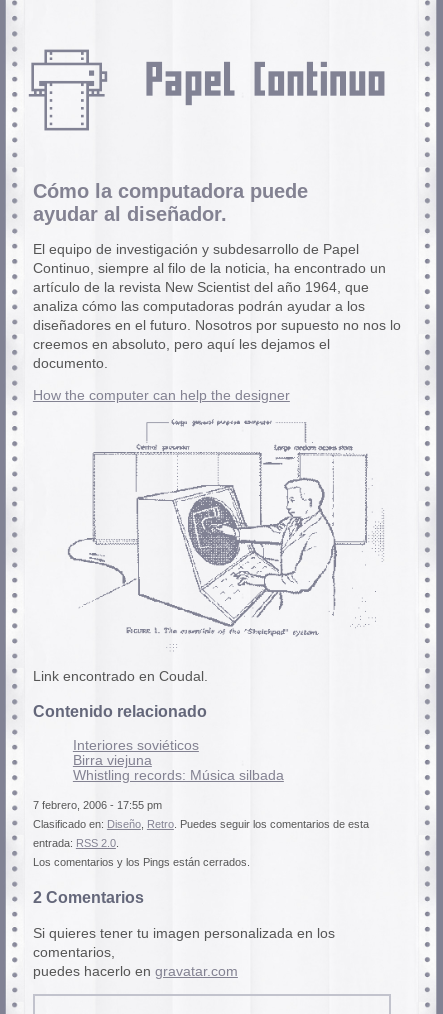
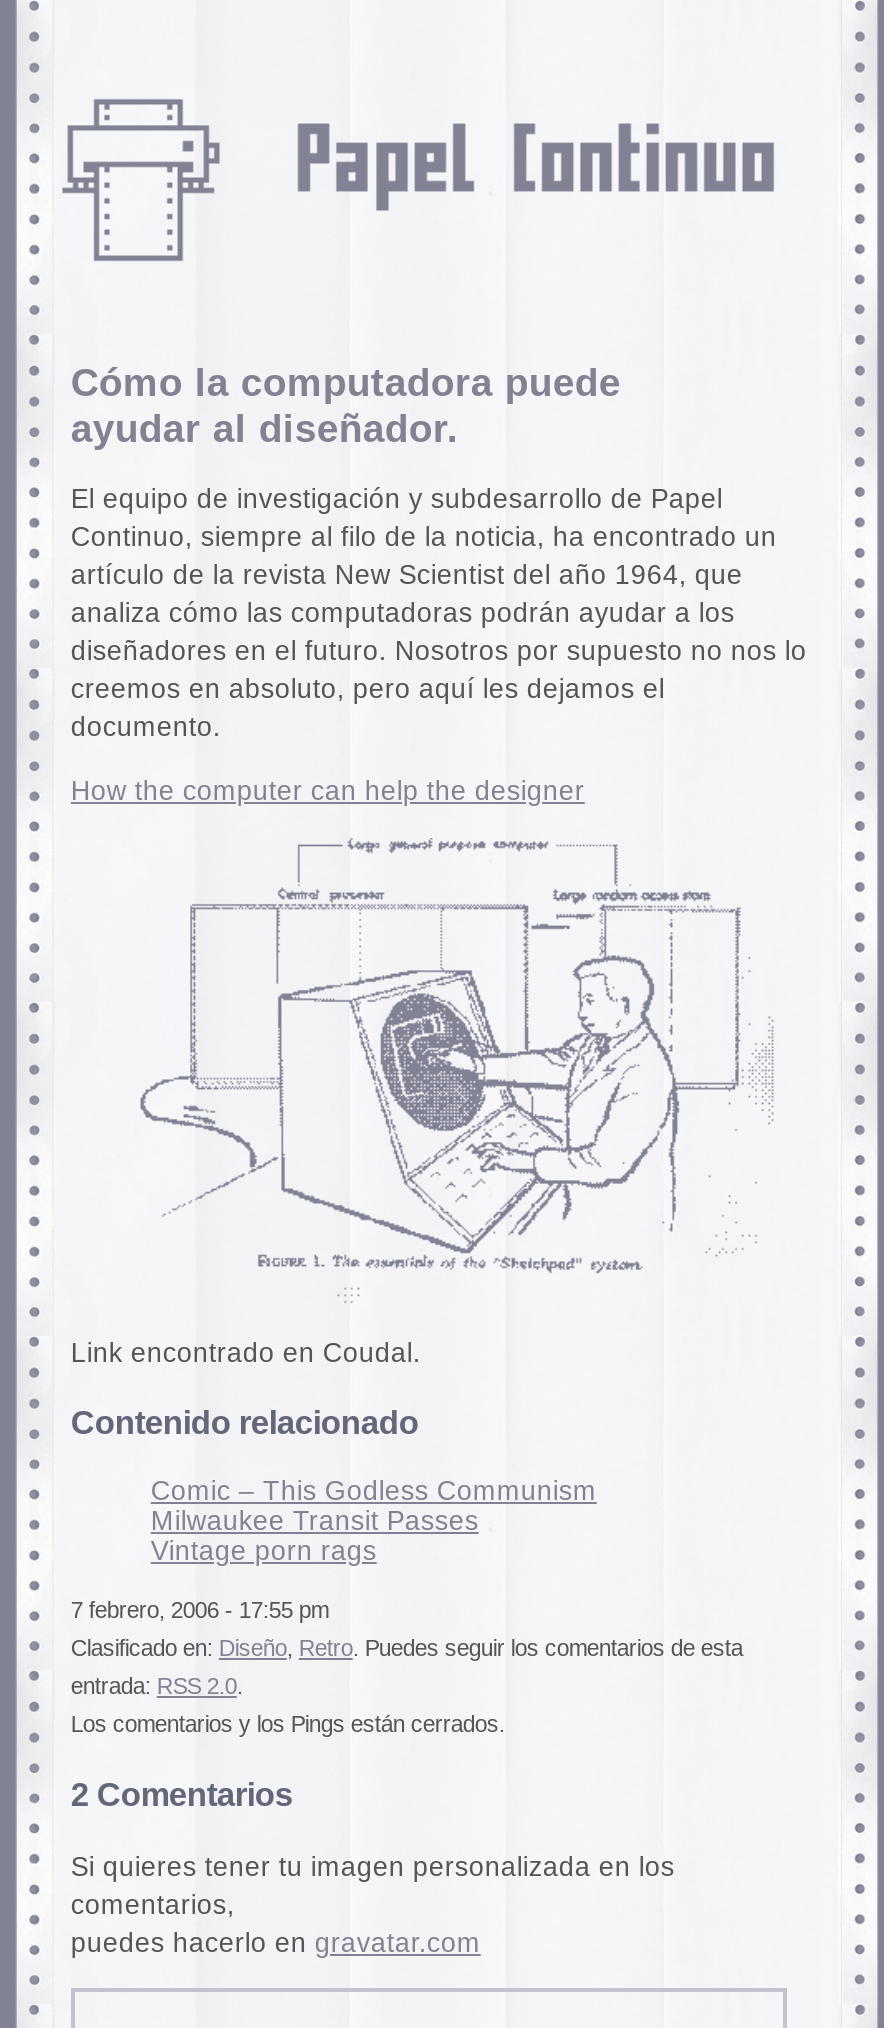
[73,737,284,782] Interiores soviéticos | Birra viejuna | Whistling records: Música silbada -> [151,1475,597,1565] Comic – This Godless Communism | Milwaukee Transit Passes | Vintage porn rags

